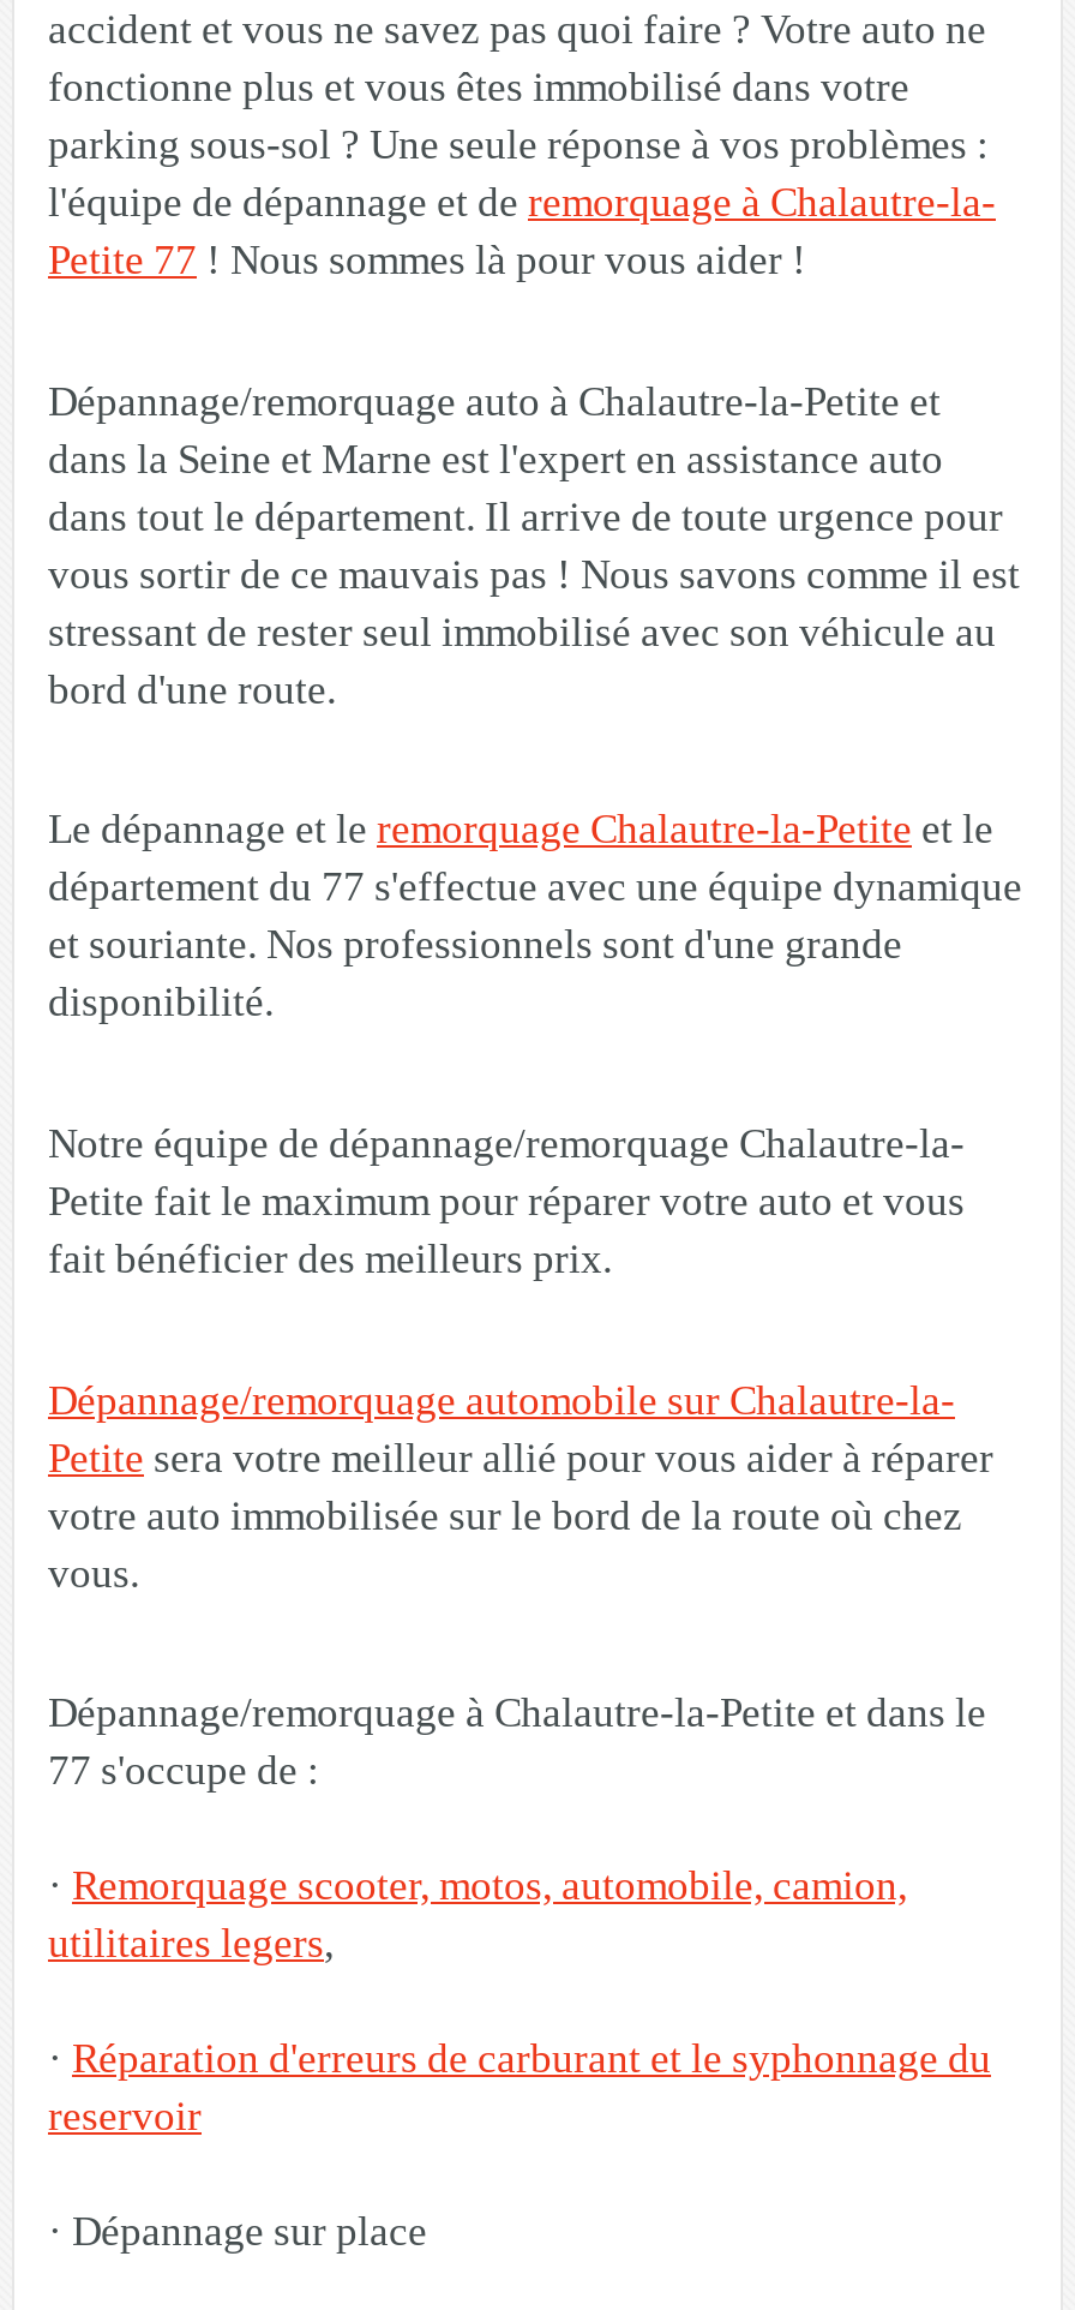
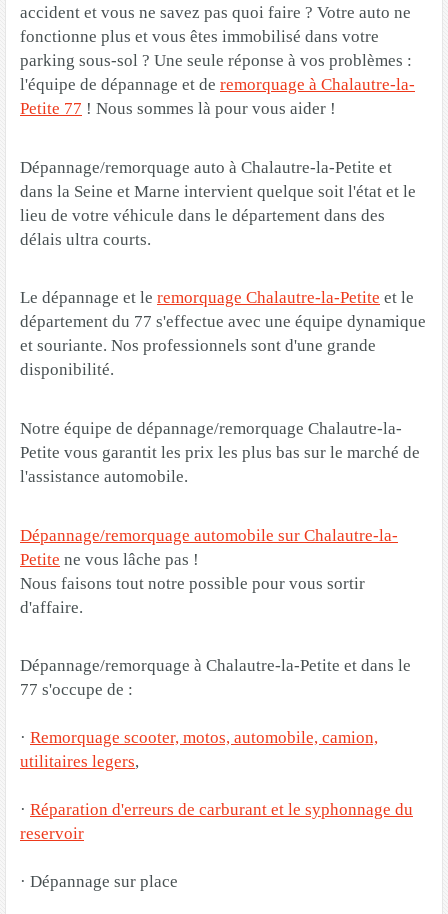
[48,437,1020,713] dans la Seine et Marne est l'expert en assistance auto | dans tout le département. Il arrive de toute urgence pour | vous sortir de ce mauvais pas ! Nous savons comme il est | stressant de rester seul immobilisé avec son véhicule au | bord d'une route. -> [20,182,416,249] dans la Seine et Marne intervient quelque soit l'état et le | lieu de votre véhicule dans le département dans des | délais ultra courts.
[48,1179,965,1283] Petite fait le maximum pour réparer votre auto et vous | fait bénéficier des meilleurs prix. -> [20,443,420,486] Petite vous garantit les prix les plus bas sur le marché de | l'assistance automobile.
[48,1435,993,1596] Petite sera votre meilleur allié pour vous aider à réparer | votre auto immobilisée sur le bord de la route où chez | vous. -> [20,550,365,617] Petite ne vous lâche pas ! | Nous faisons tout notre possible pour vous sortir | d'affaire.

